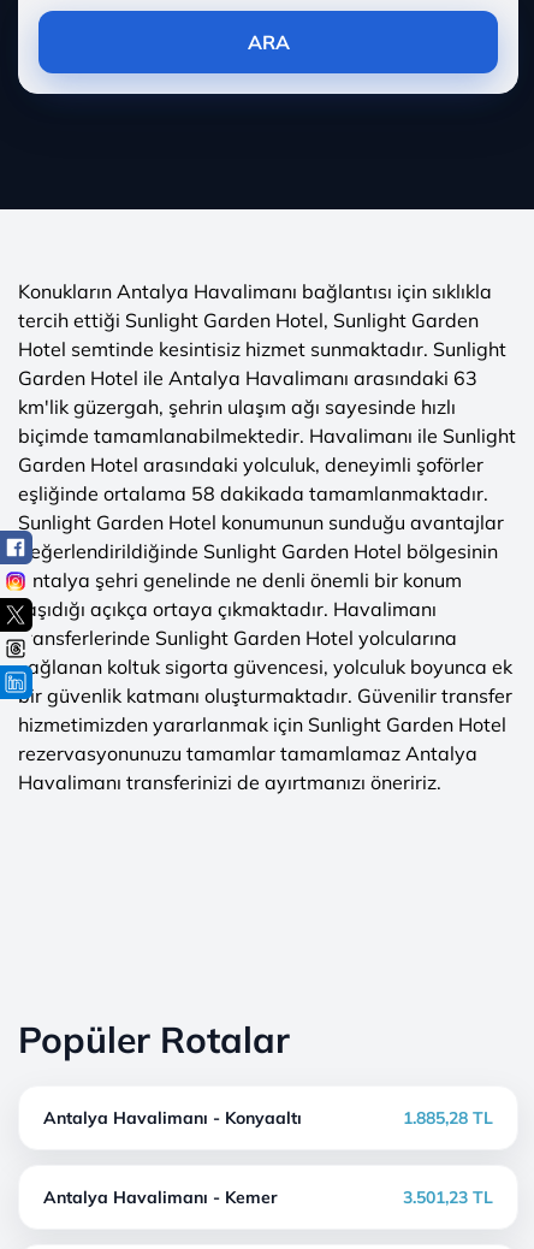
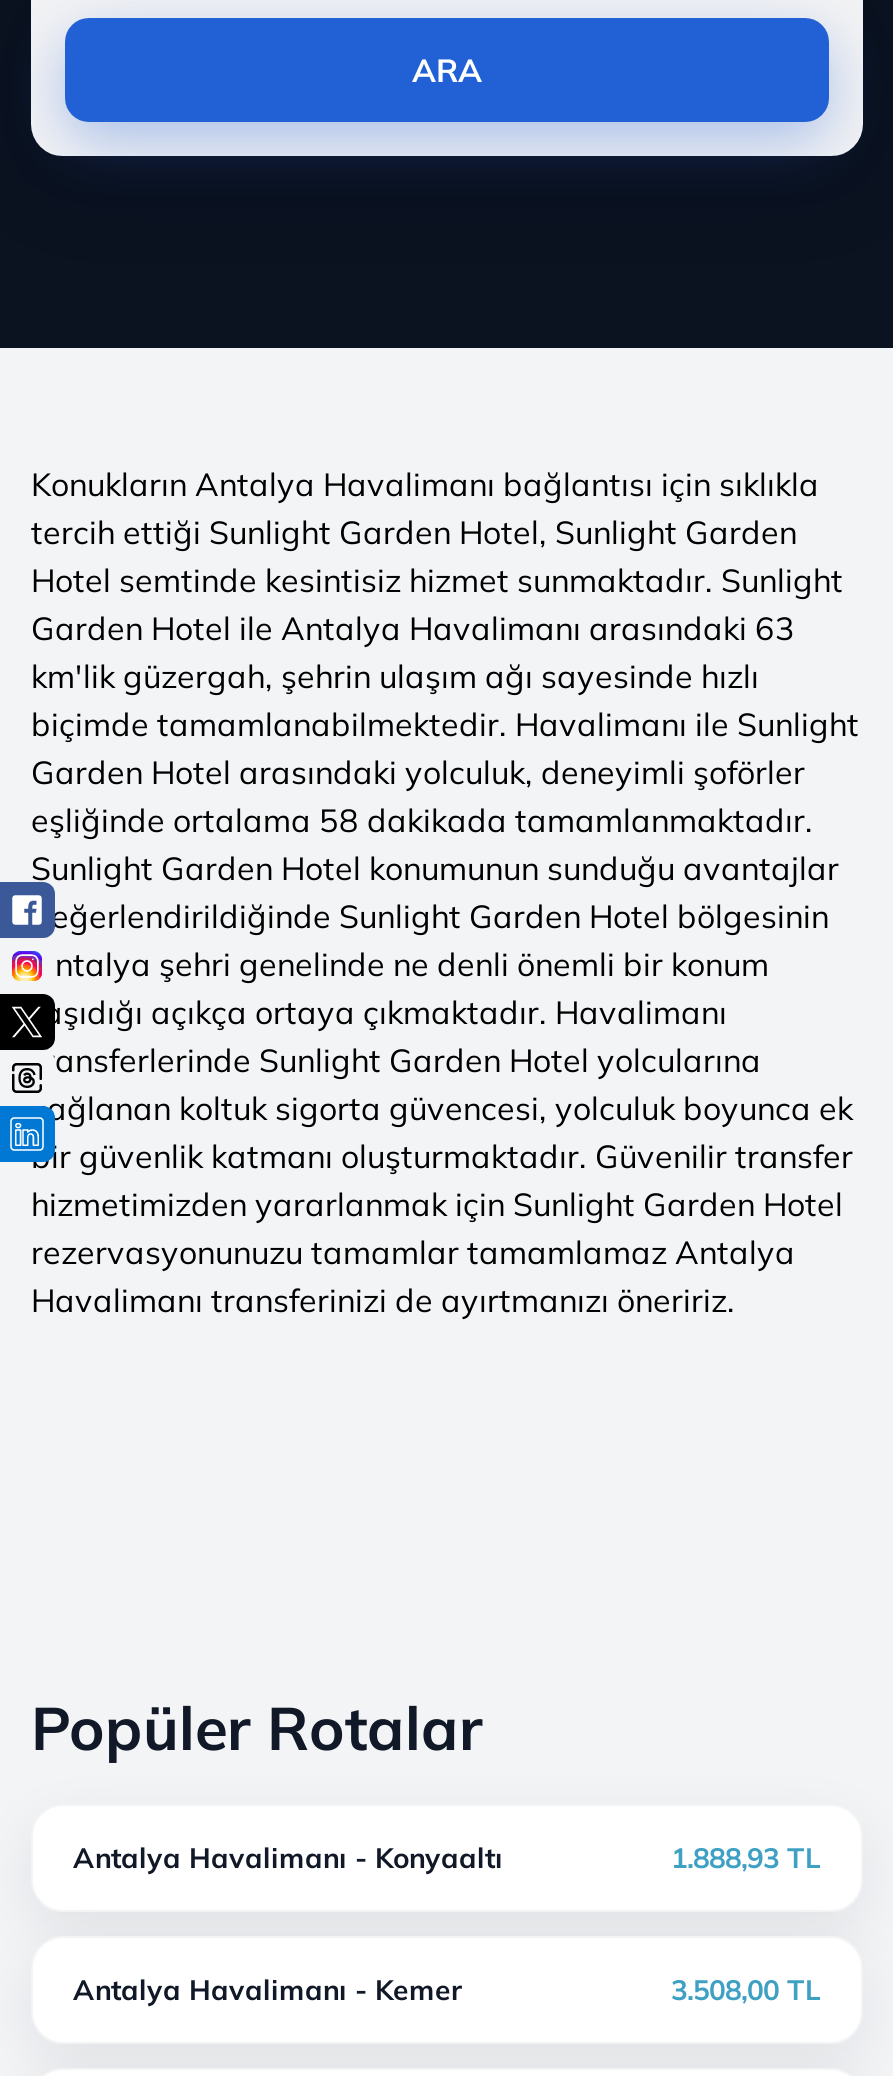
[403,1107,493,1129] 1.885,28 TL -> [671,1840,821,1876] 1.888,93 TL
[403,1186,493,1208] 3.501,23 TL -> [671,1972,821,2008] 3.508,00 TL

